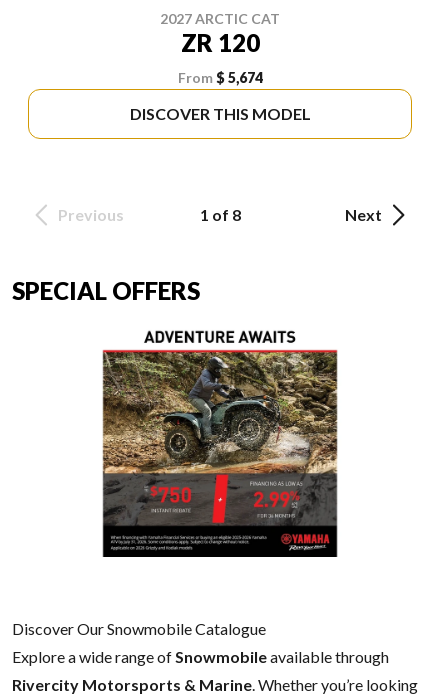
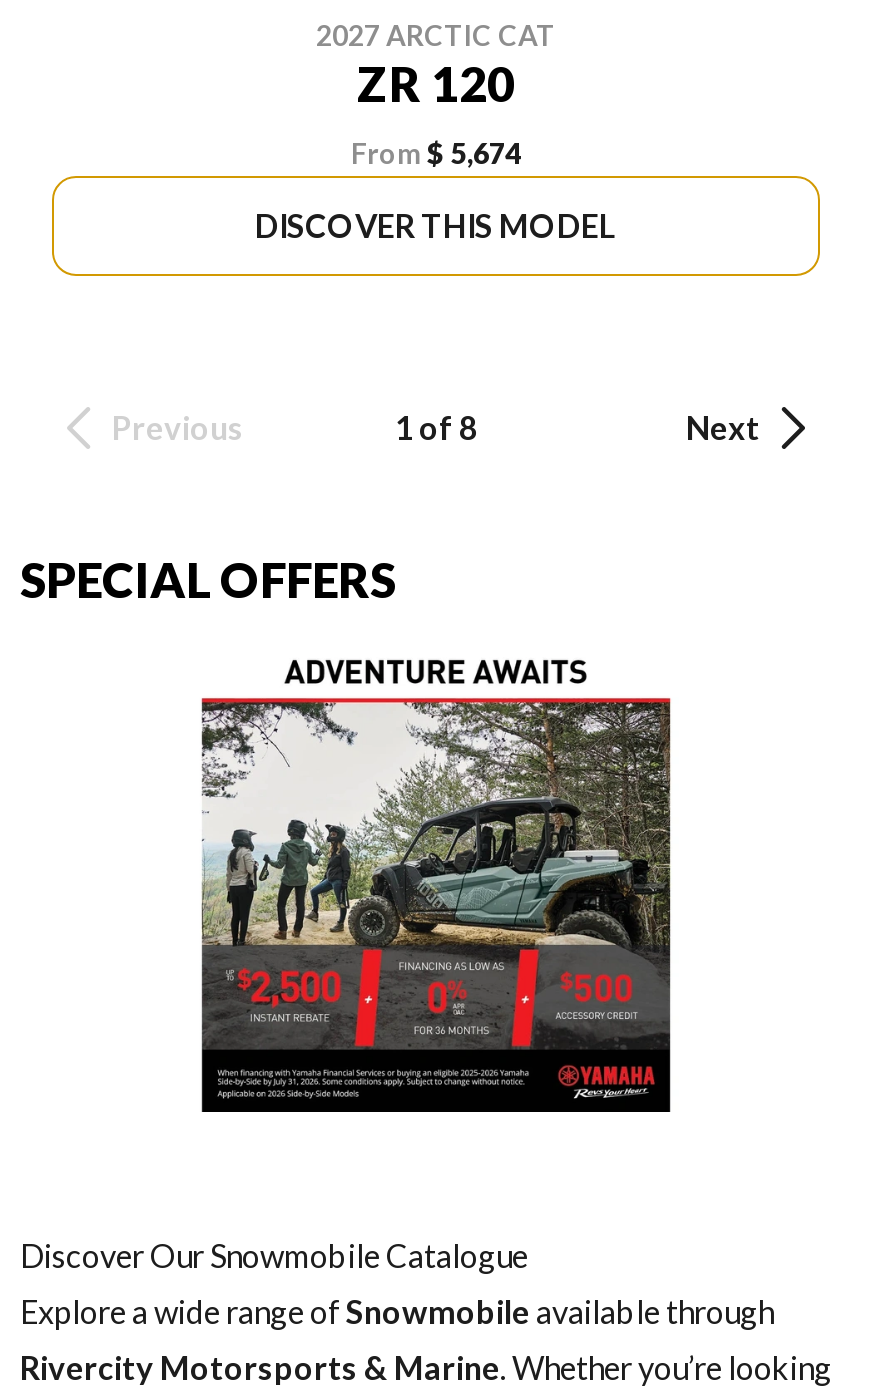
[102,351,338,525] [image] -> [202,700,672,1048] [image]

